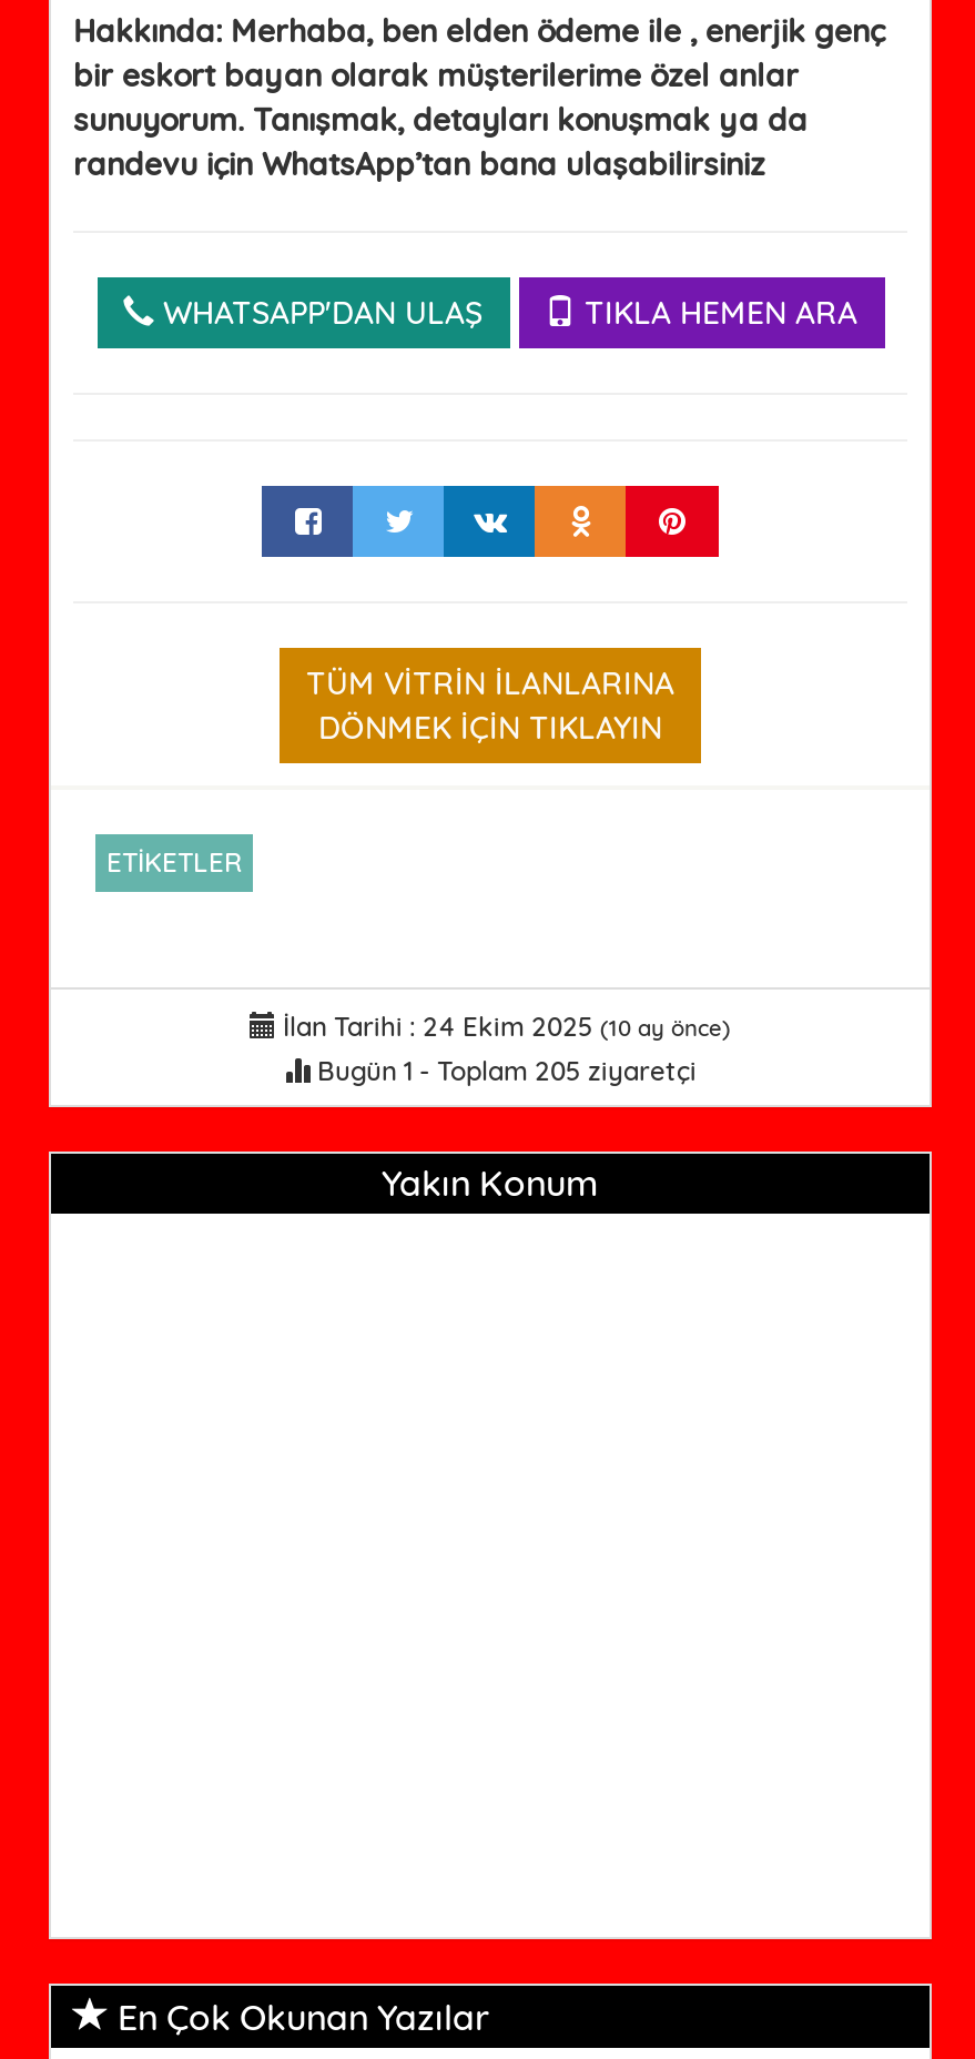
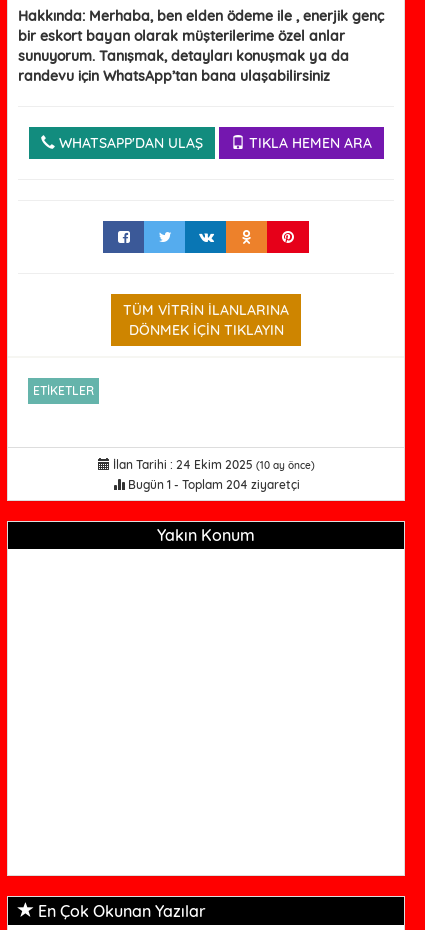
[317,1054,697,1087] Bugün 1 - Toplam 205 ziyaretçi -> [127,477,299,492] Bugün 1 - Toplam 204 ziyaretçi

